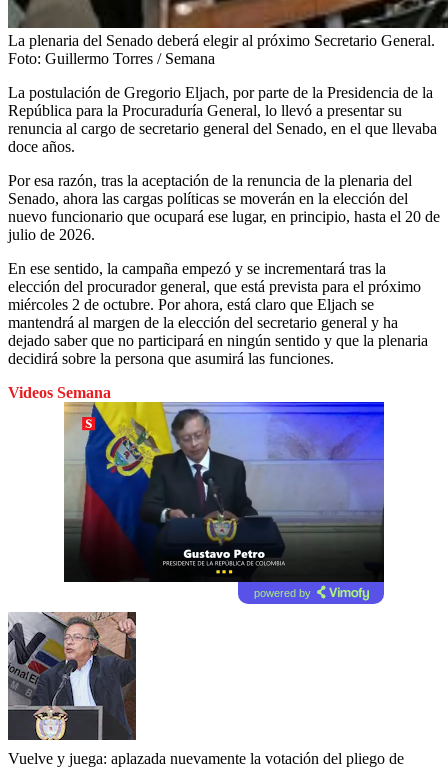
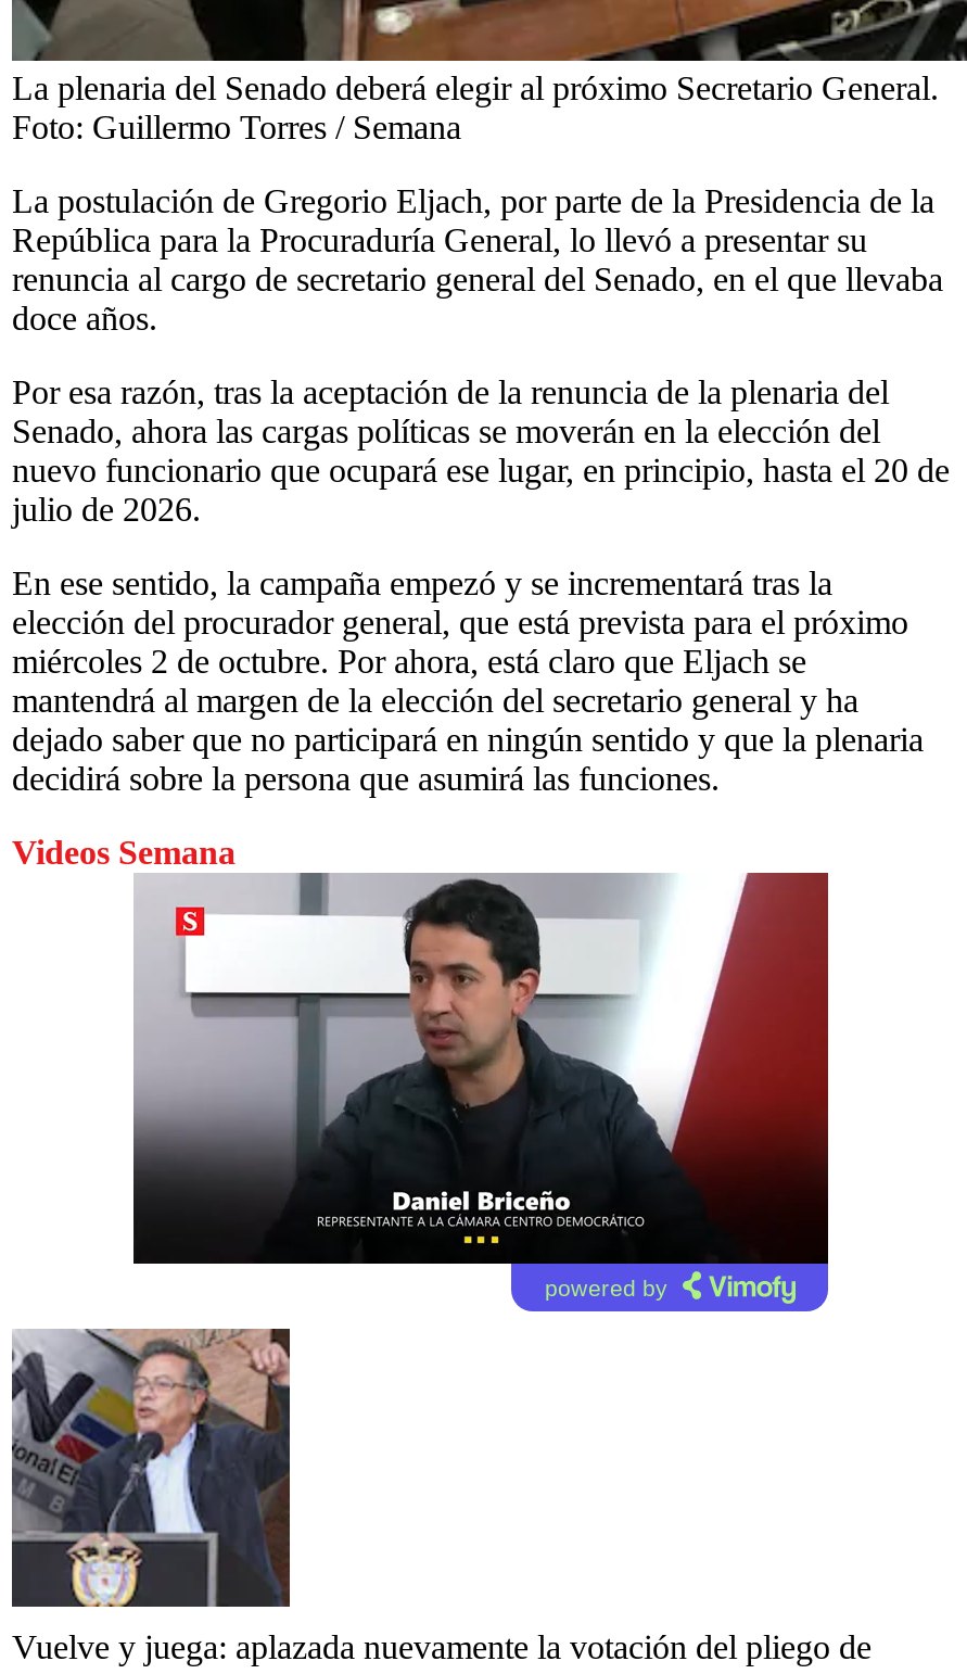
[64,401,385,565] [image] -> [136,871,830,1227] [image]

